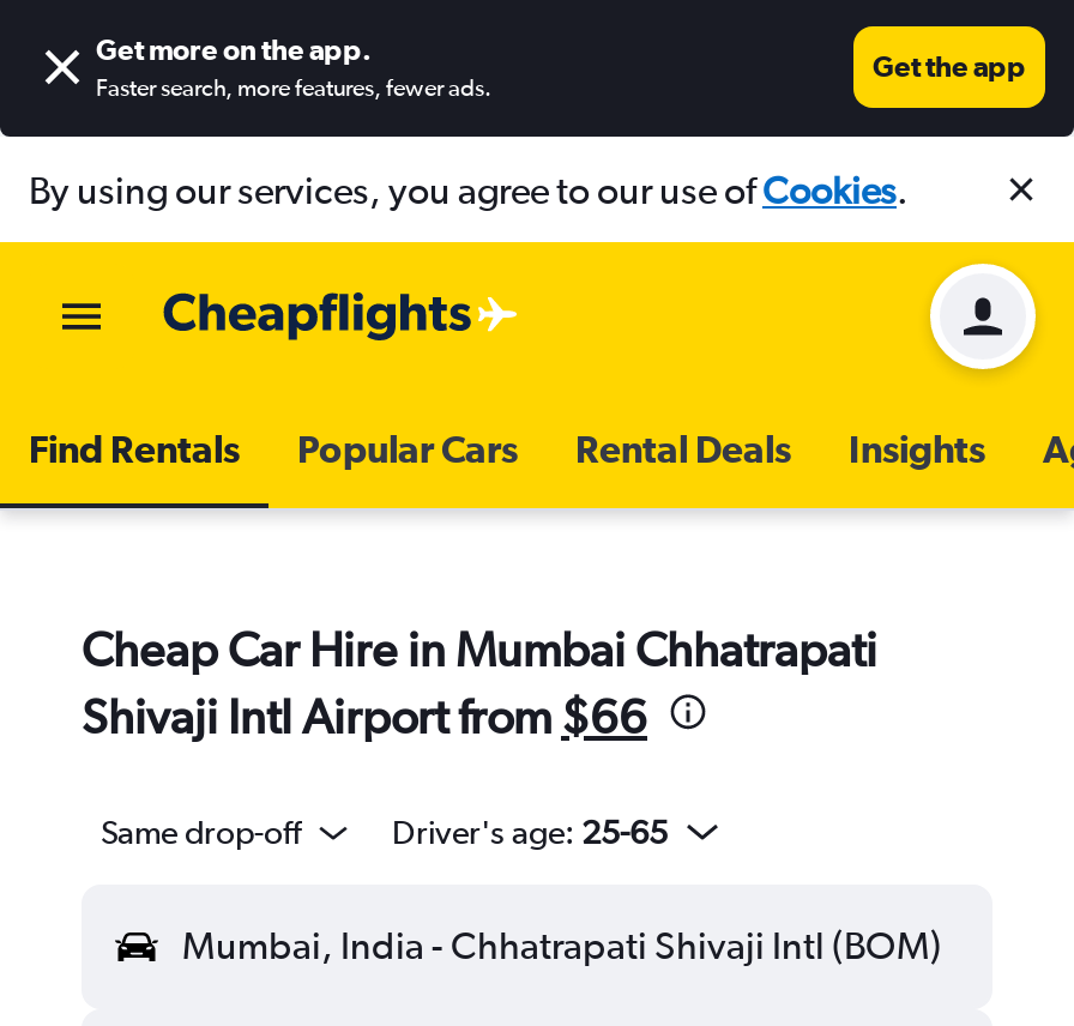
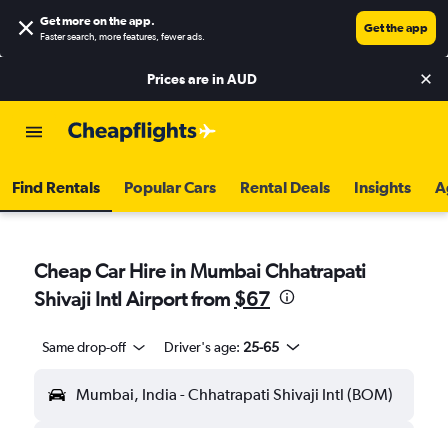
[29,167,909,212] By using our services, you agree to our use ofCookies. -> [147,71,257,87] Prices are inAUD
[928,261,1038,372] [image] -> none
[82,688,647,743] Shivaji Intl Airport from $66 -> [34,287,270,310] Shivaji Intl Airport from $67

